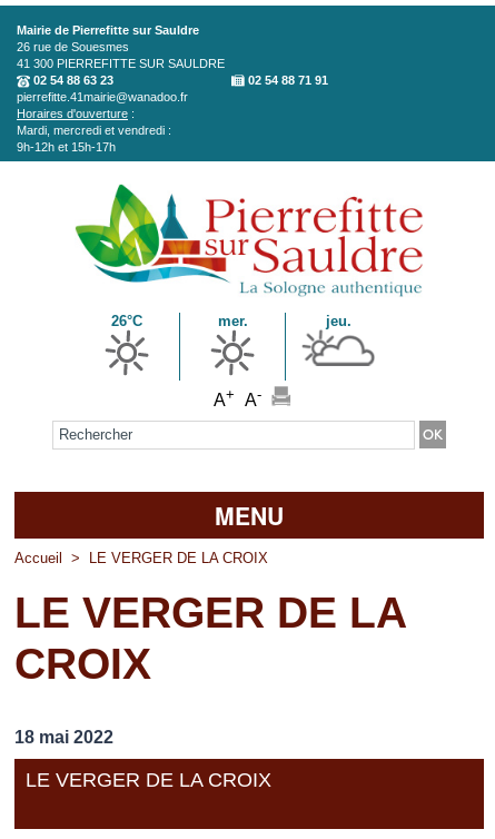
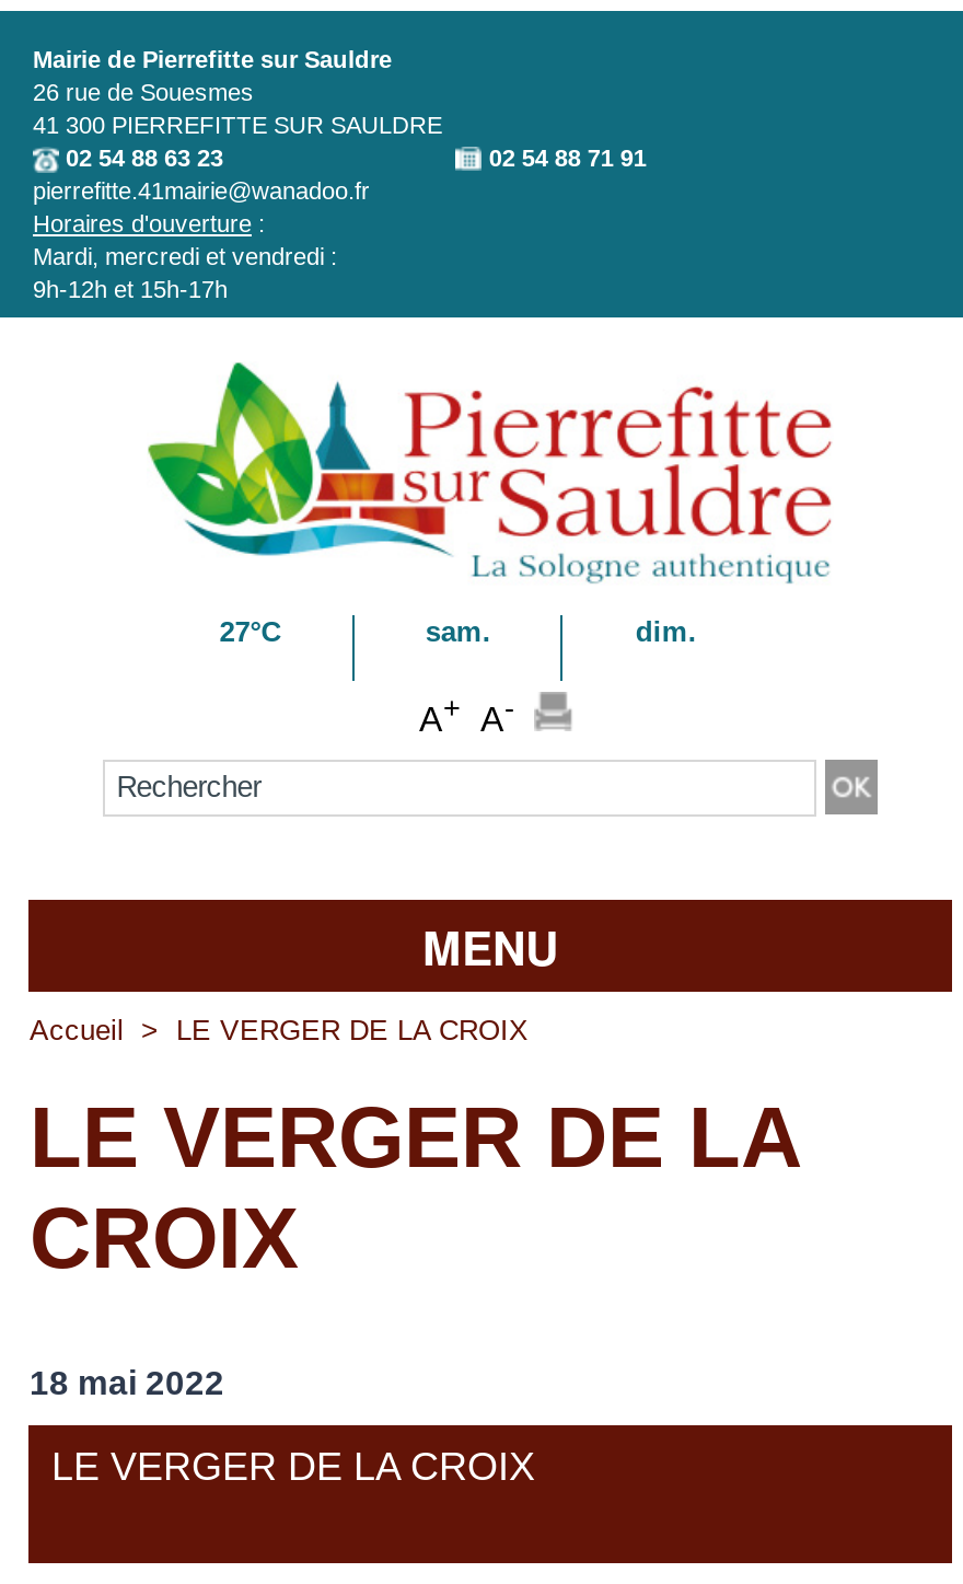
[111,312,351,329] 26°C | mer. | jeu. -> [219,615,697,647] 27°C | sam. | dim.

